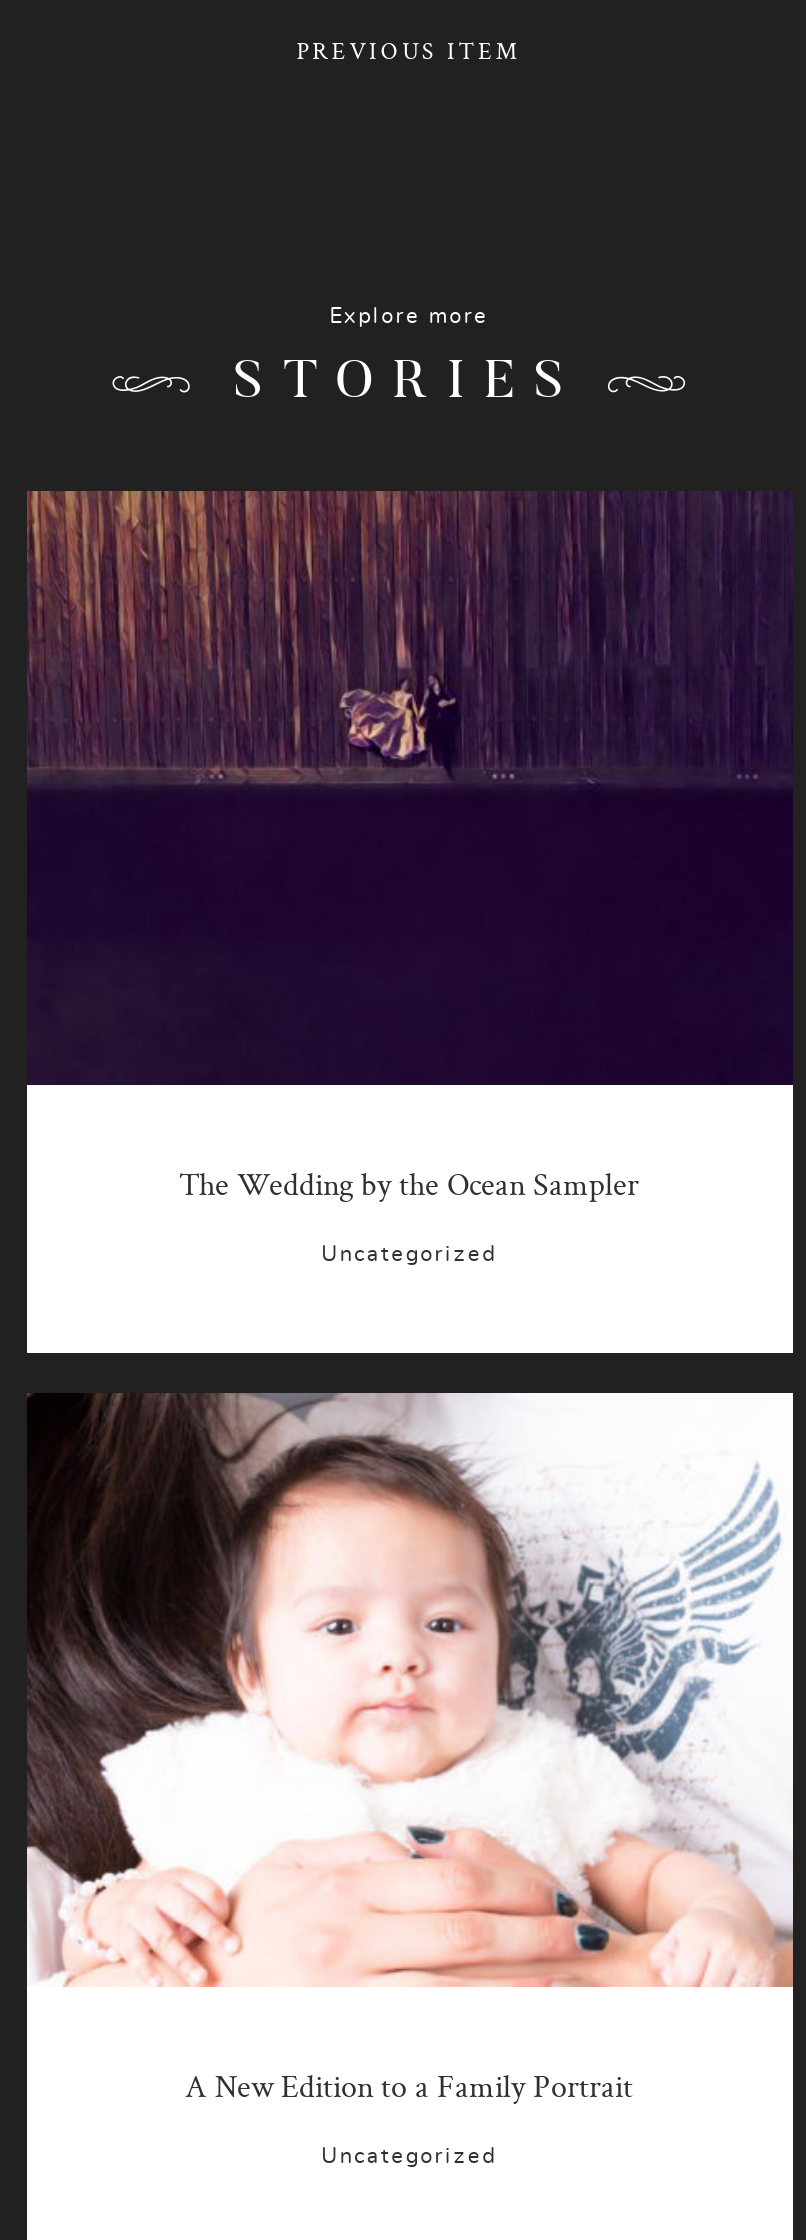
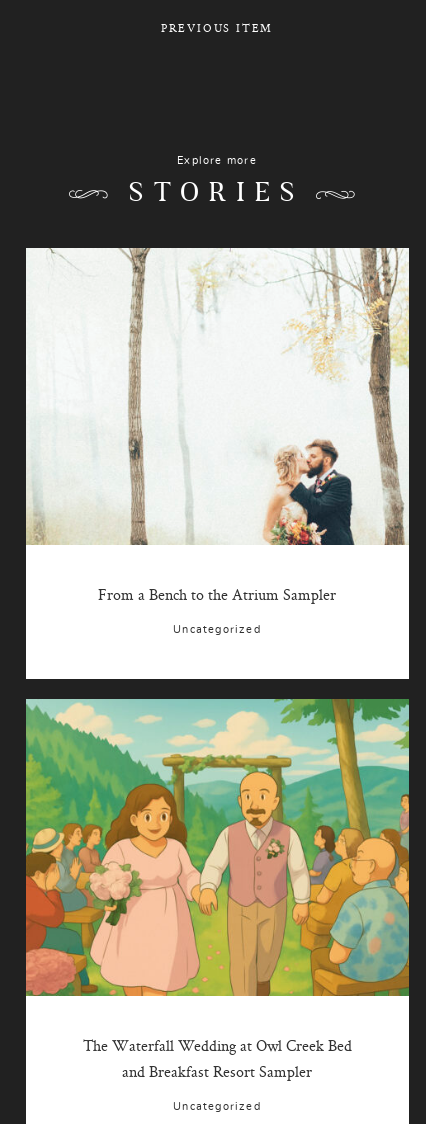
[27,491,793,1204] [image] | The Wedding by the Ocean Sampler -> [25,247,410,605] [image] | From a Bench to the Atrium Sampler
[25,1391,795,2106] [image] | A New Edition to a Family Portrait -> [25,698,410,1082] [image] | The Waterfall Wedding at Owl Creek Bed | and Breakfast Resort Sampler

